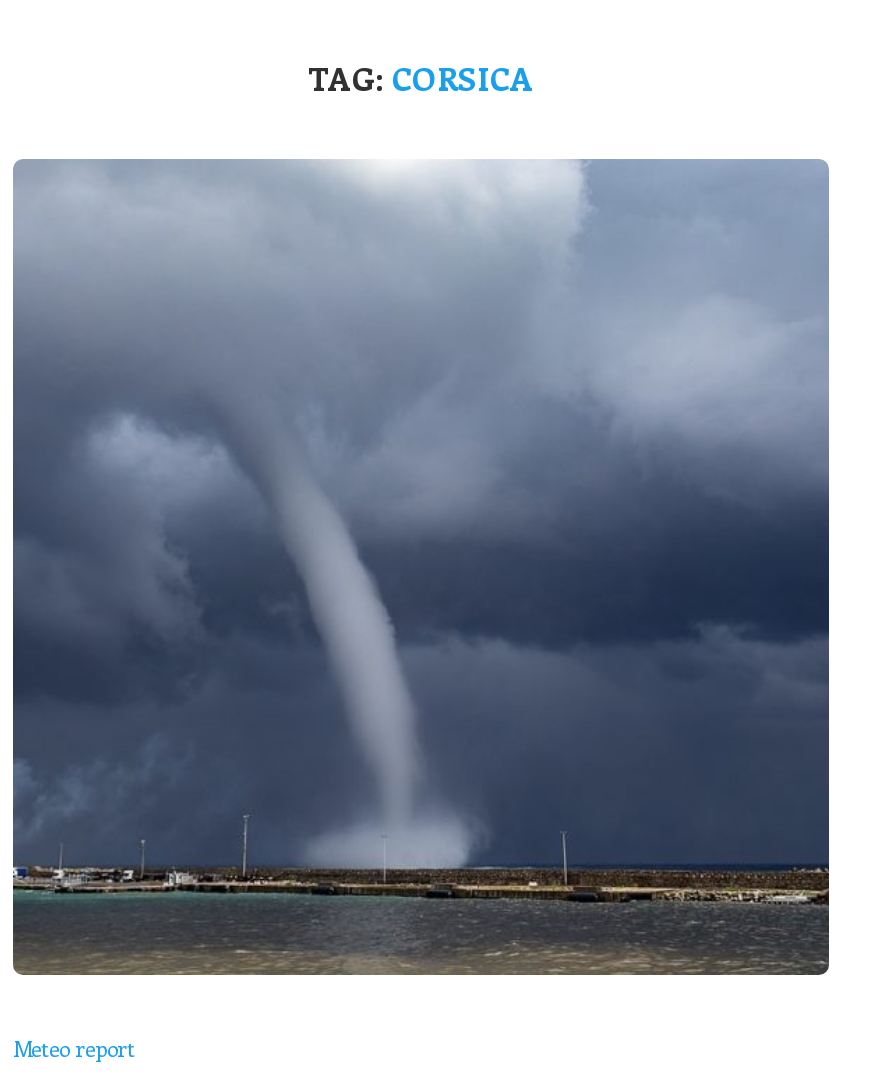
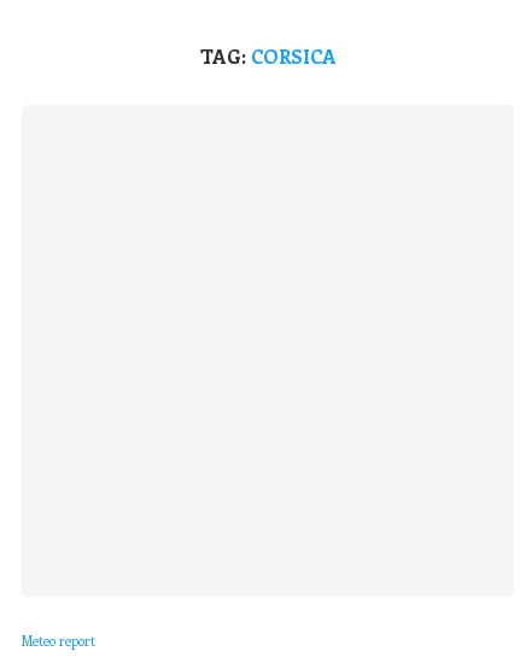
[11,157,831,977] [image] -> none

